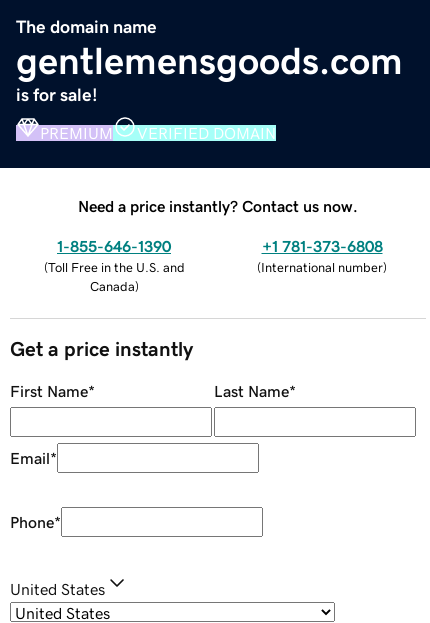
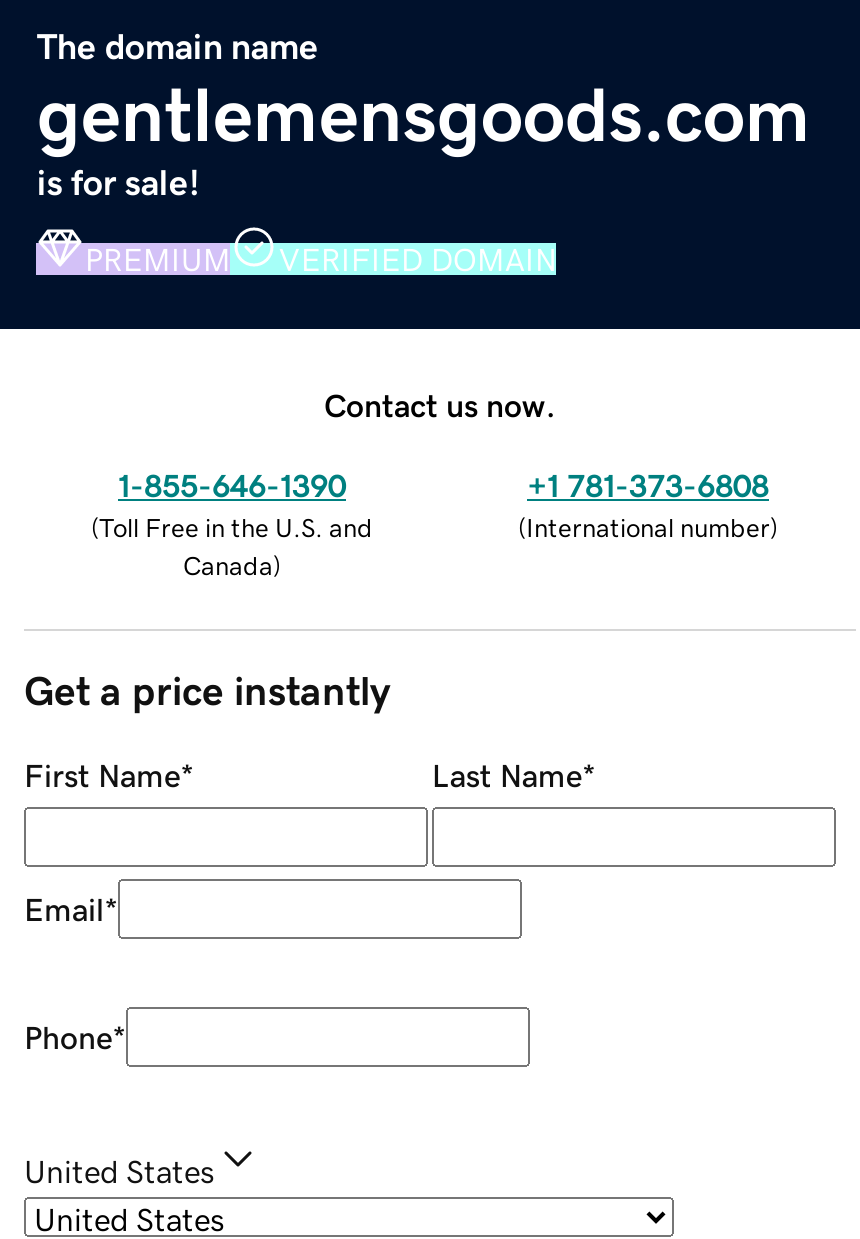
[78,198,358,214] Need a price instantly? Contact us now. -> [324,388,556,420] Contact us now.

